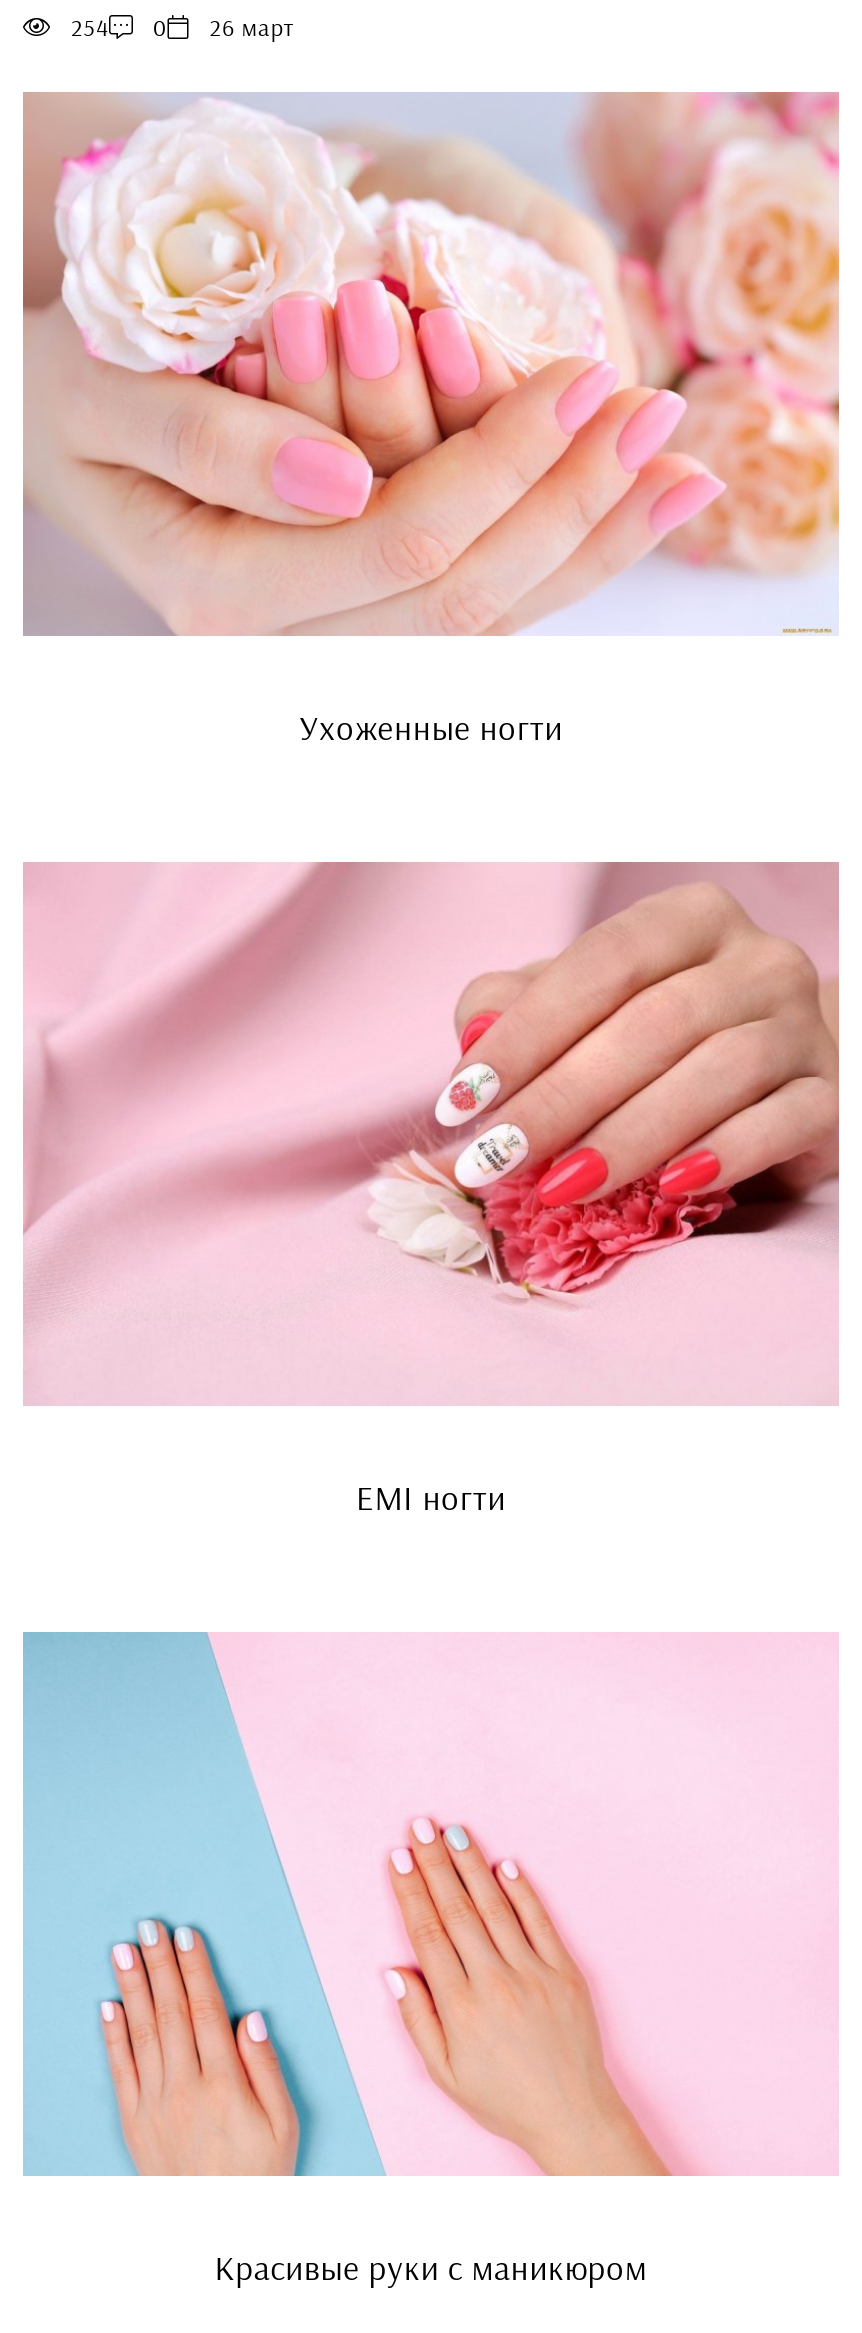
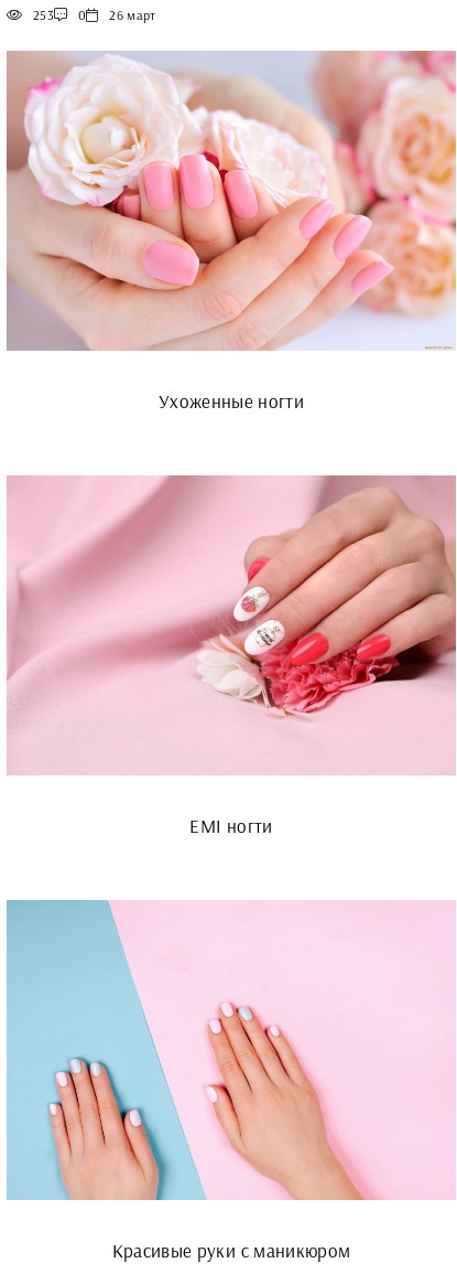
[71,12,294,42] 254 0 26 март -> [33,7,156,23] 253 0 26 март

